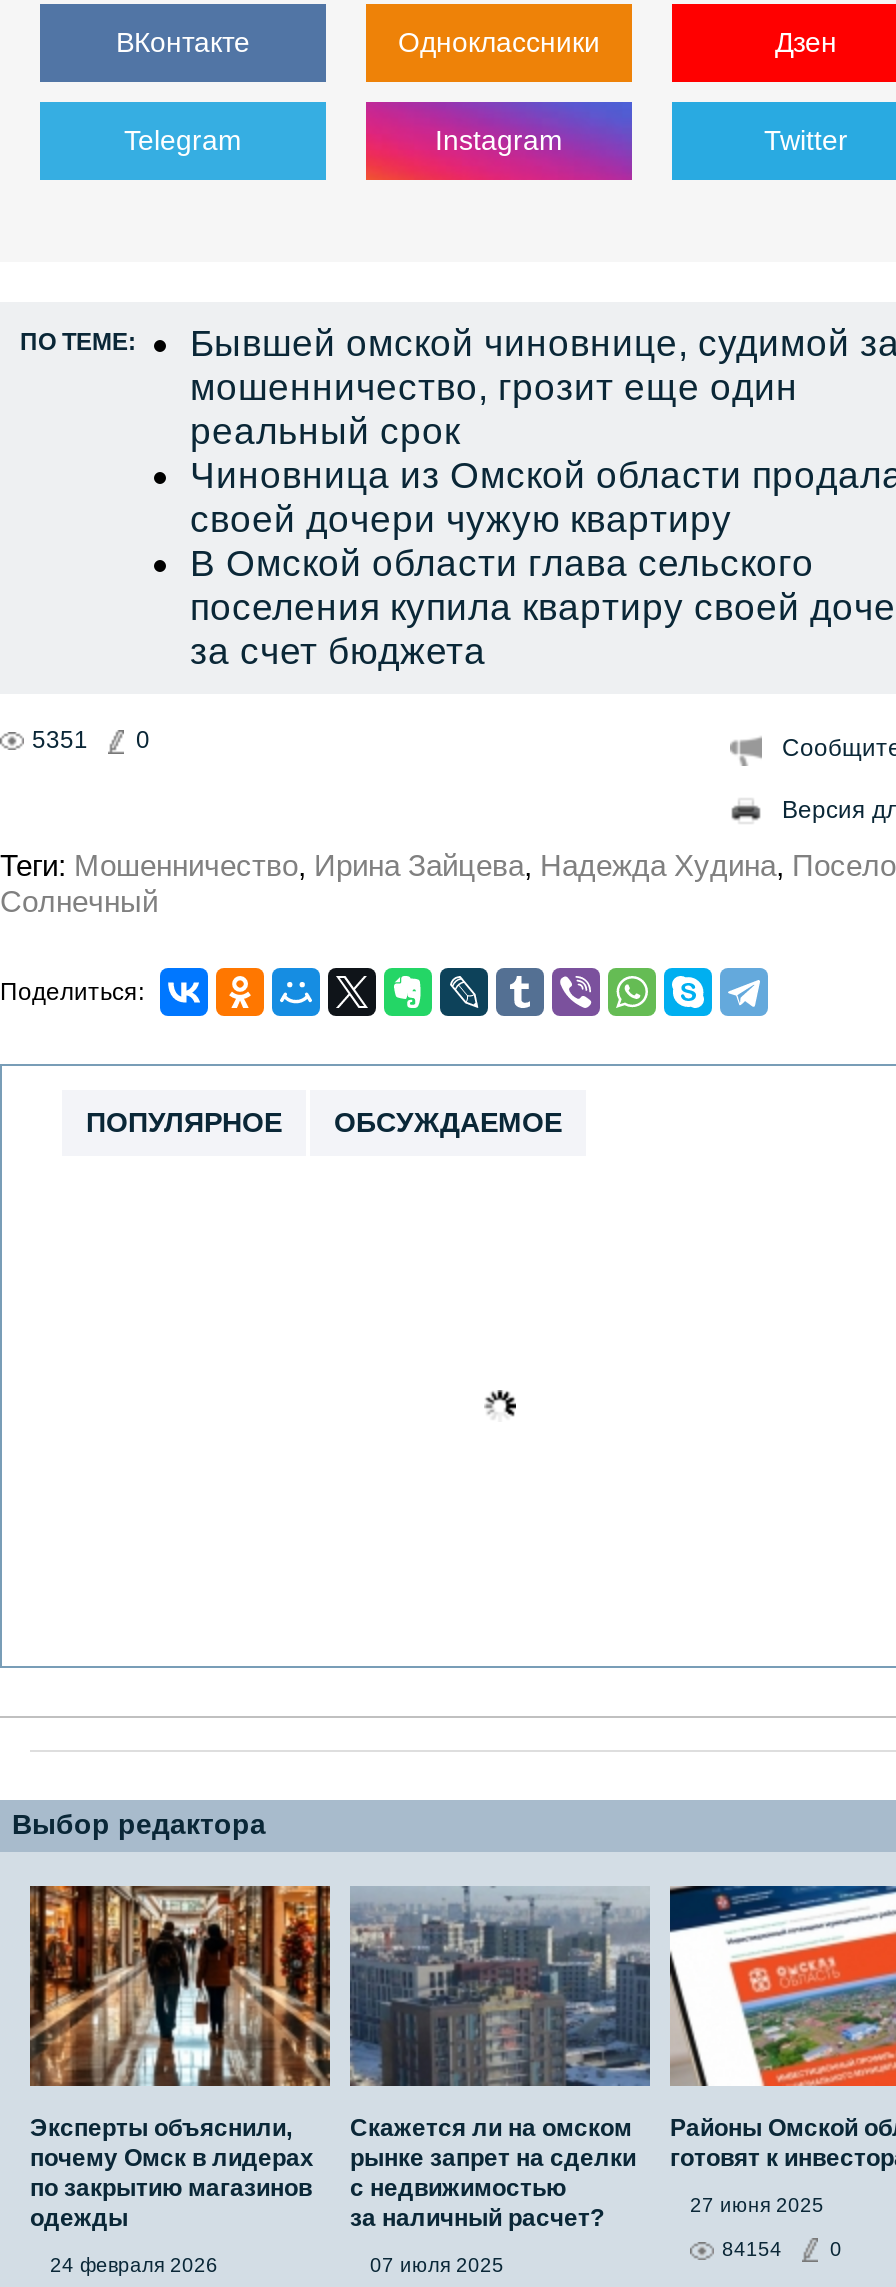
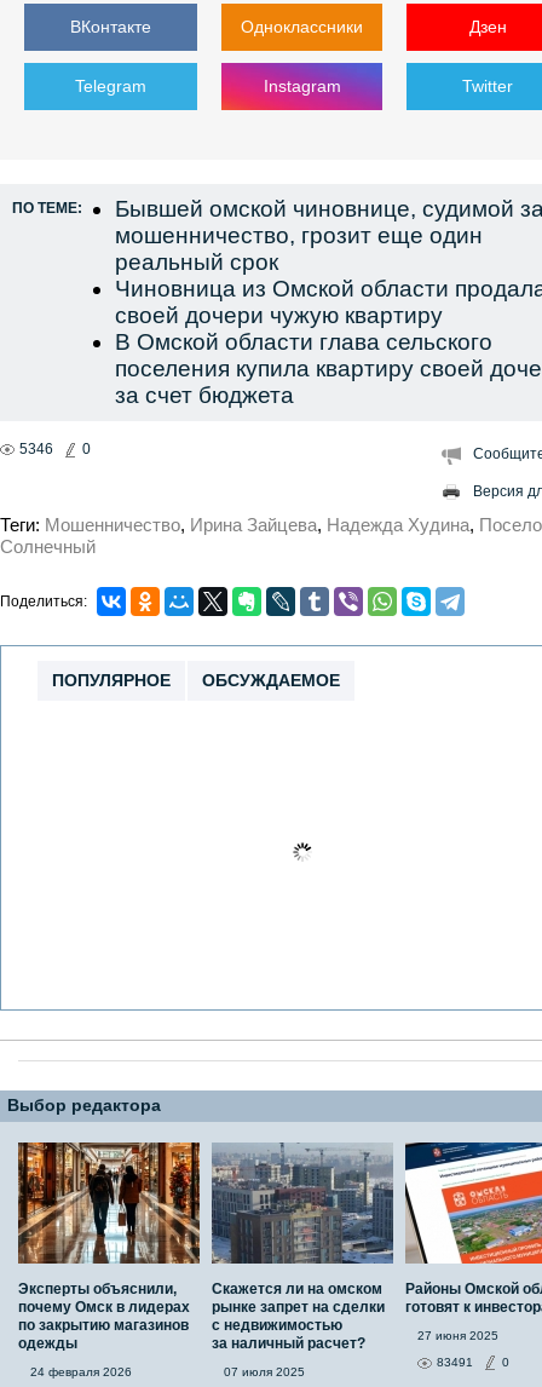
[32,726,150,754] 5351 0 -> [19,441,91,457] 5346 0
[722,2238,782,2260] 84154 -> [437,1356,473,1369] 83491

